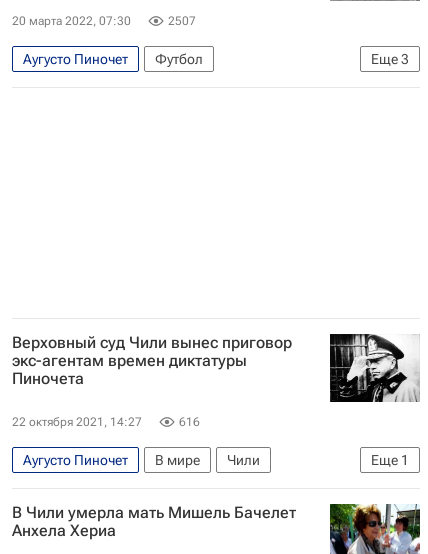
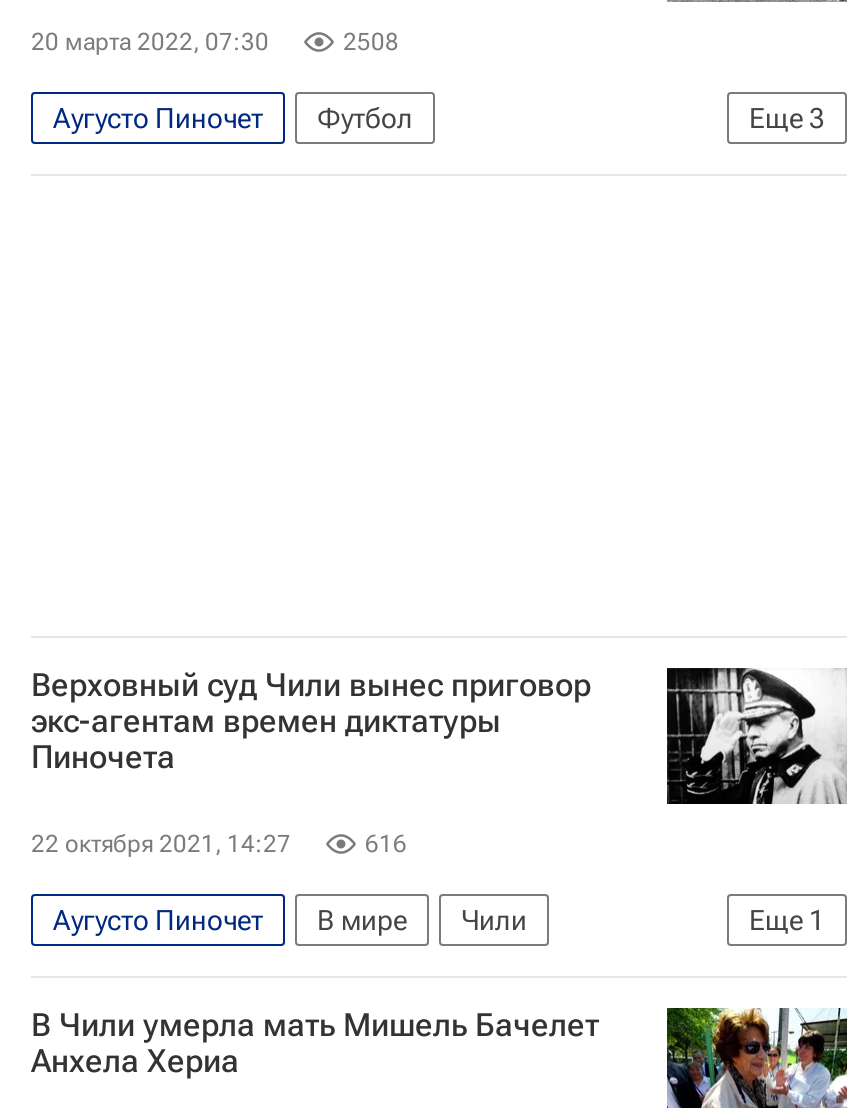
[168,14,196,28] 2507 -> [343,28,399,56] 2508

